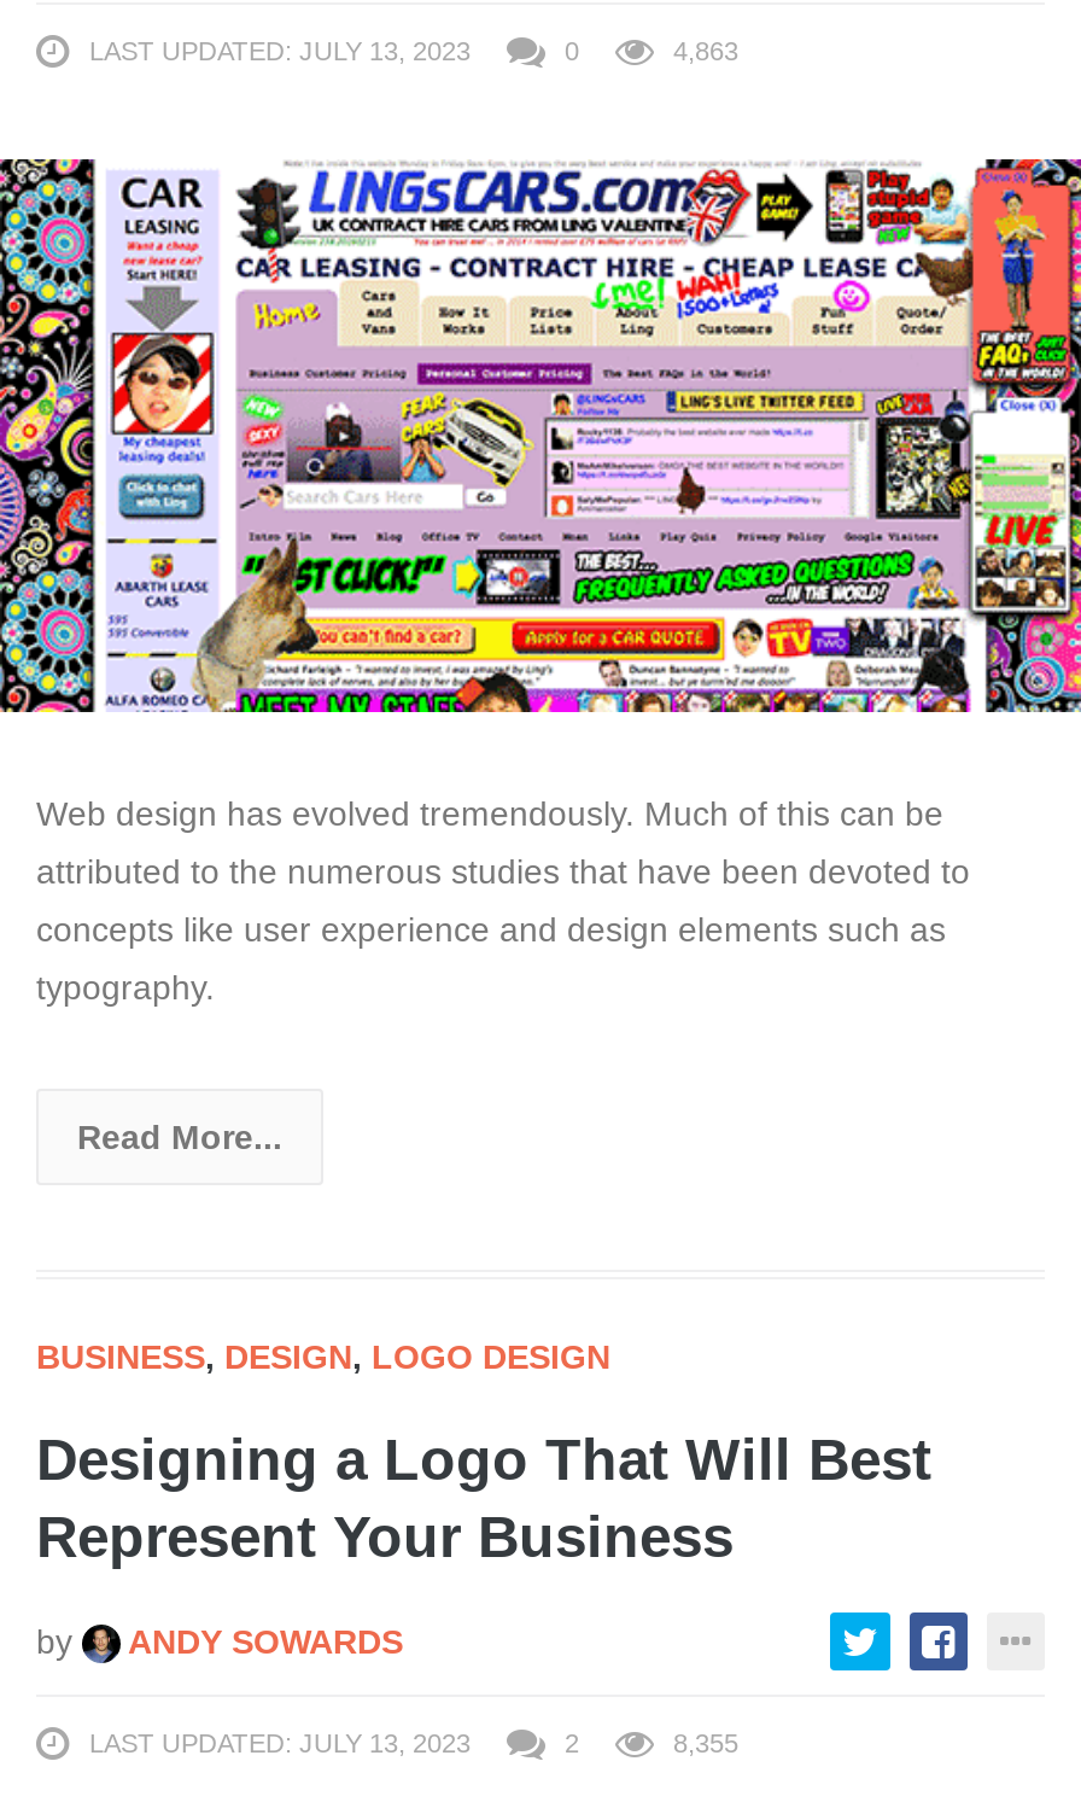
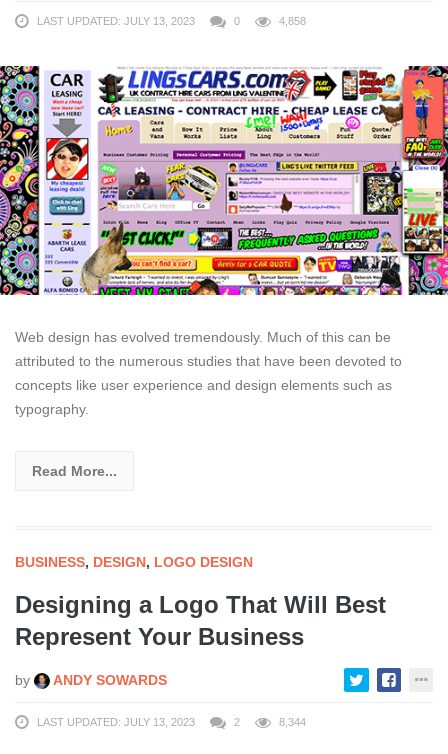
[666,37,738,66] 4,863 -> [276,15,306,27] 4,858
[666,1728,738,1757] 8,355 -> [276,716,306,728] 8,344

